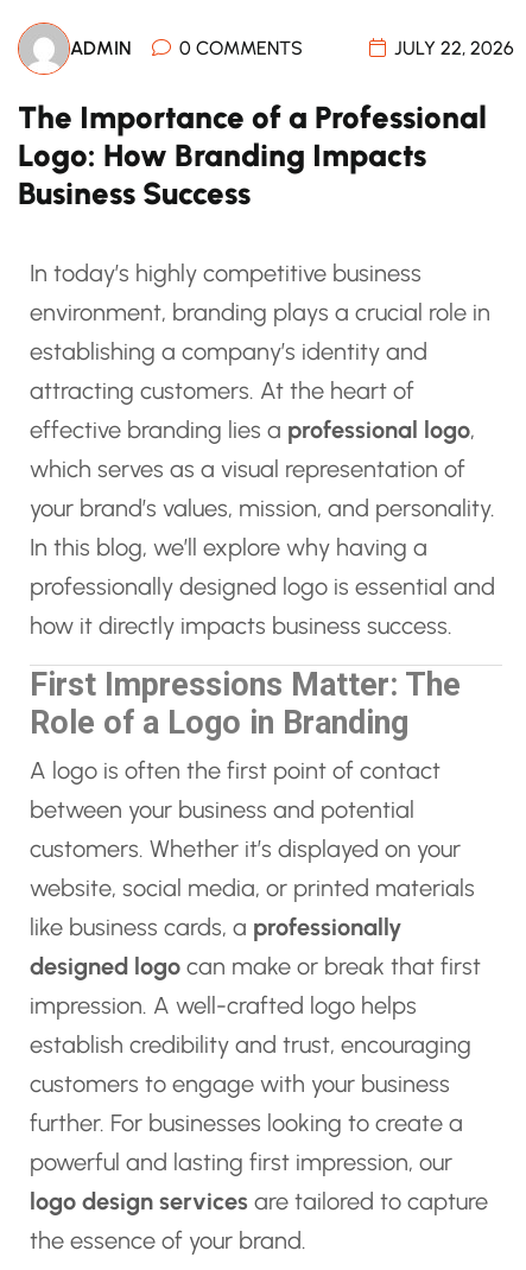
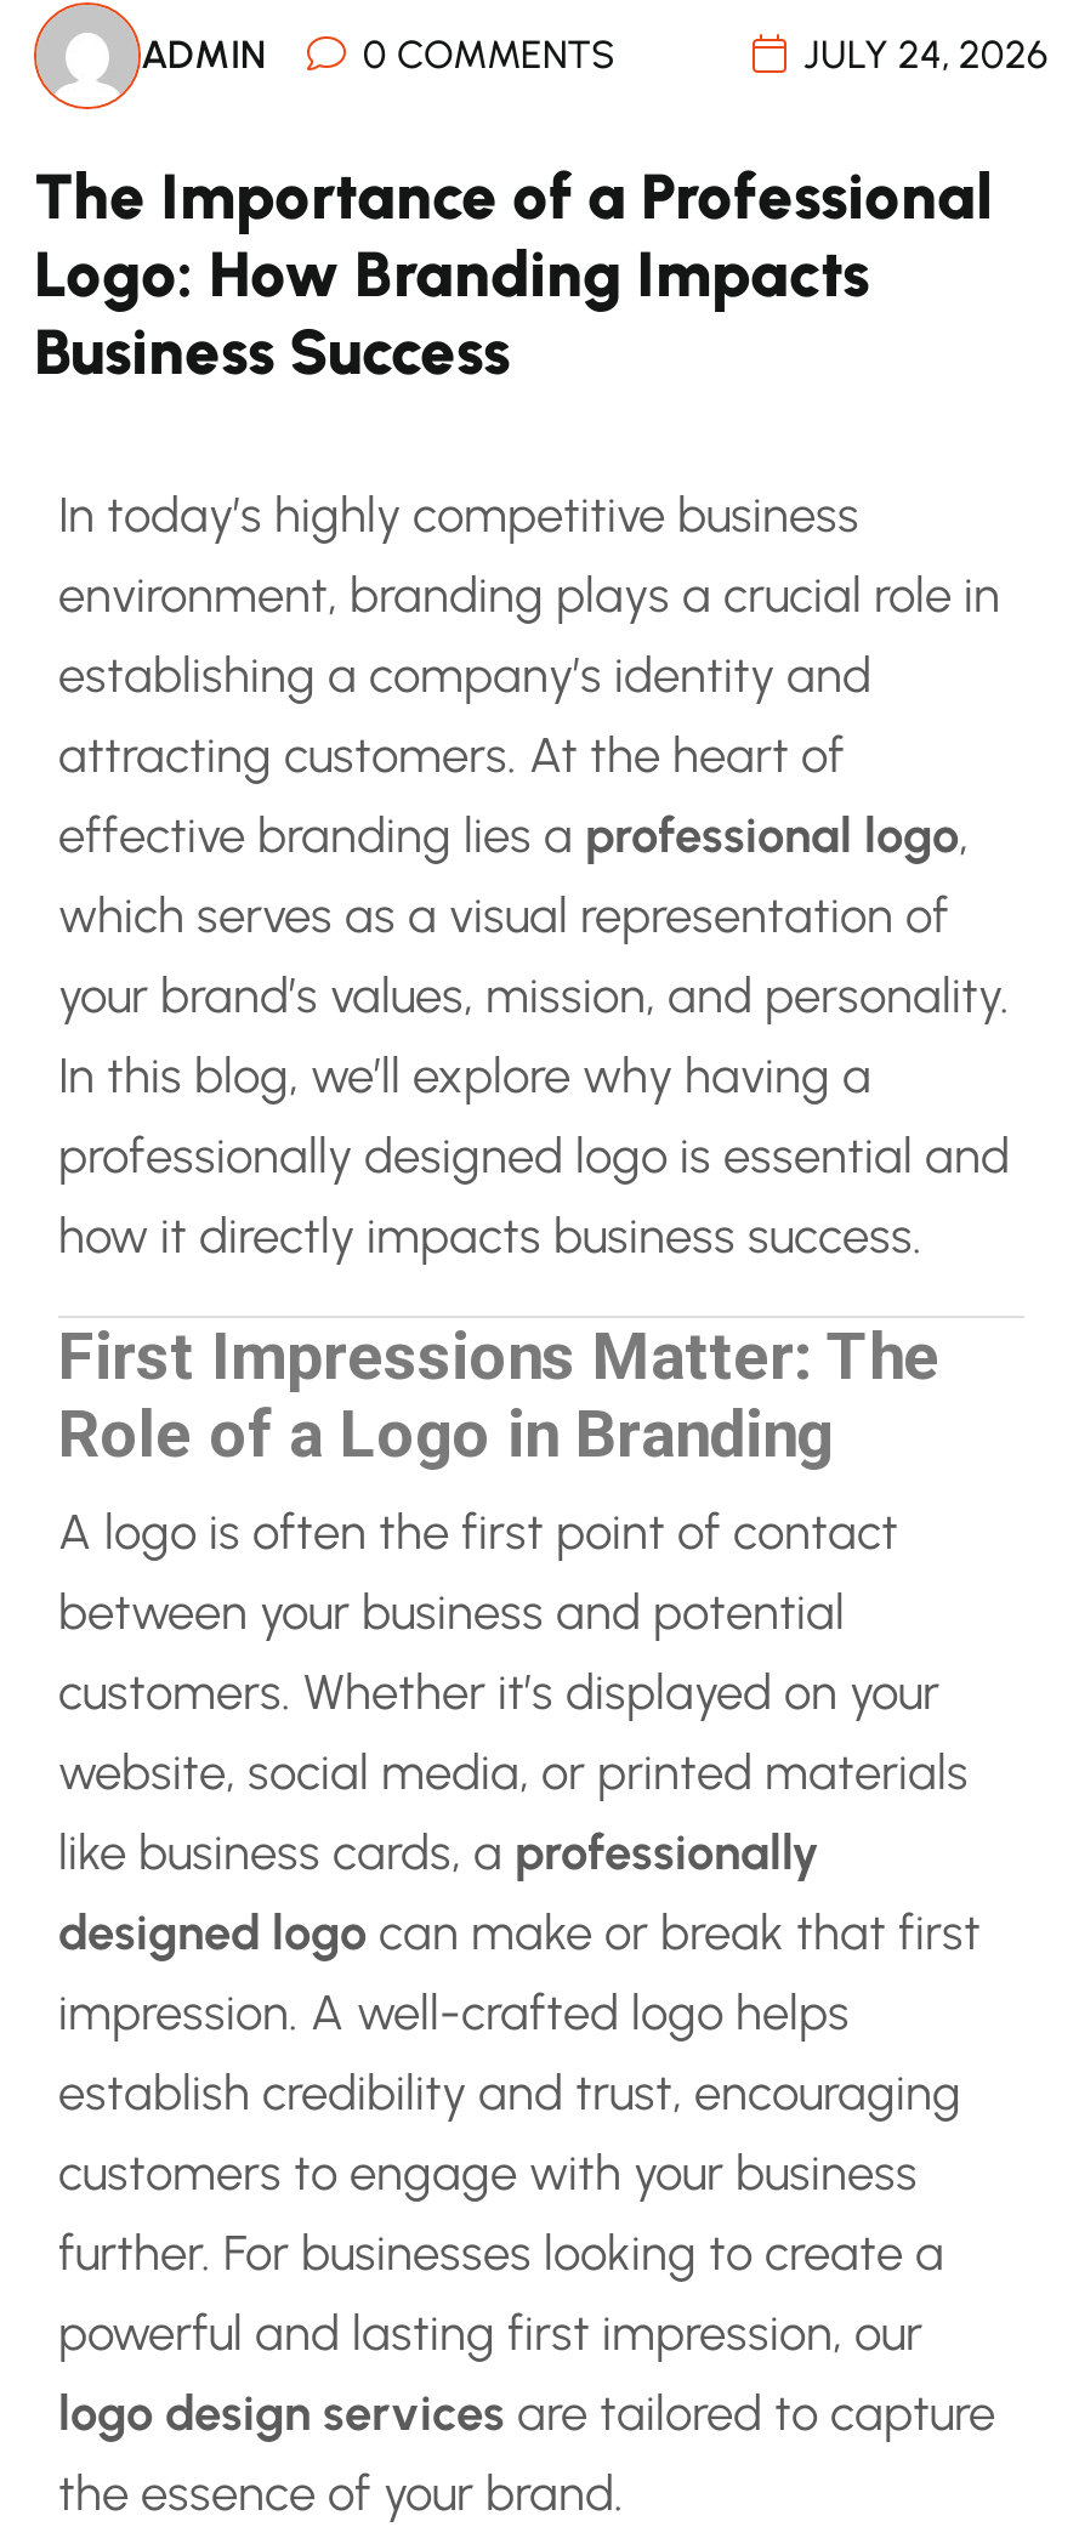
[389,37,514,59] JULY 22, 2026 -> [794,32,1049,78] JULY 24, 2026

